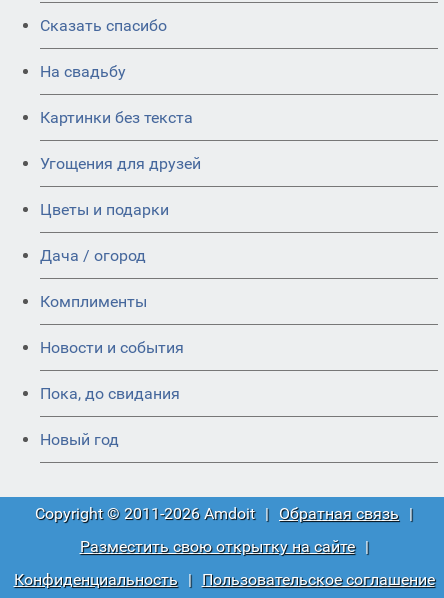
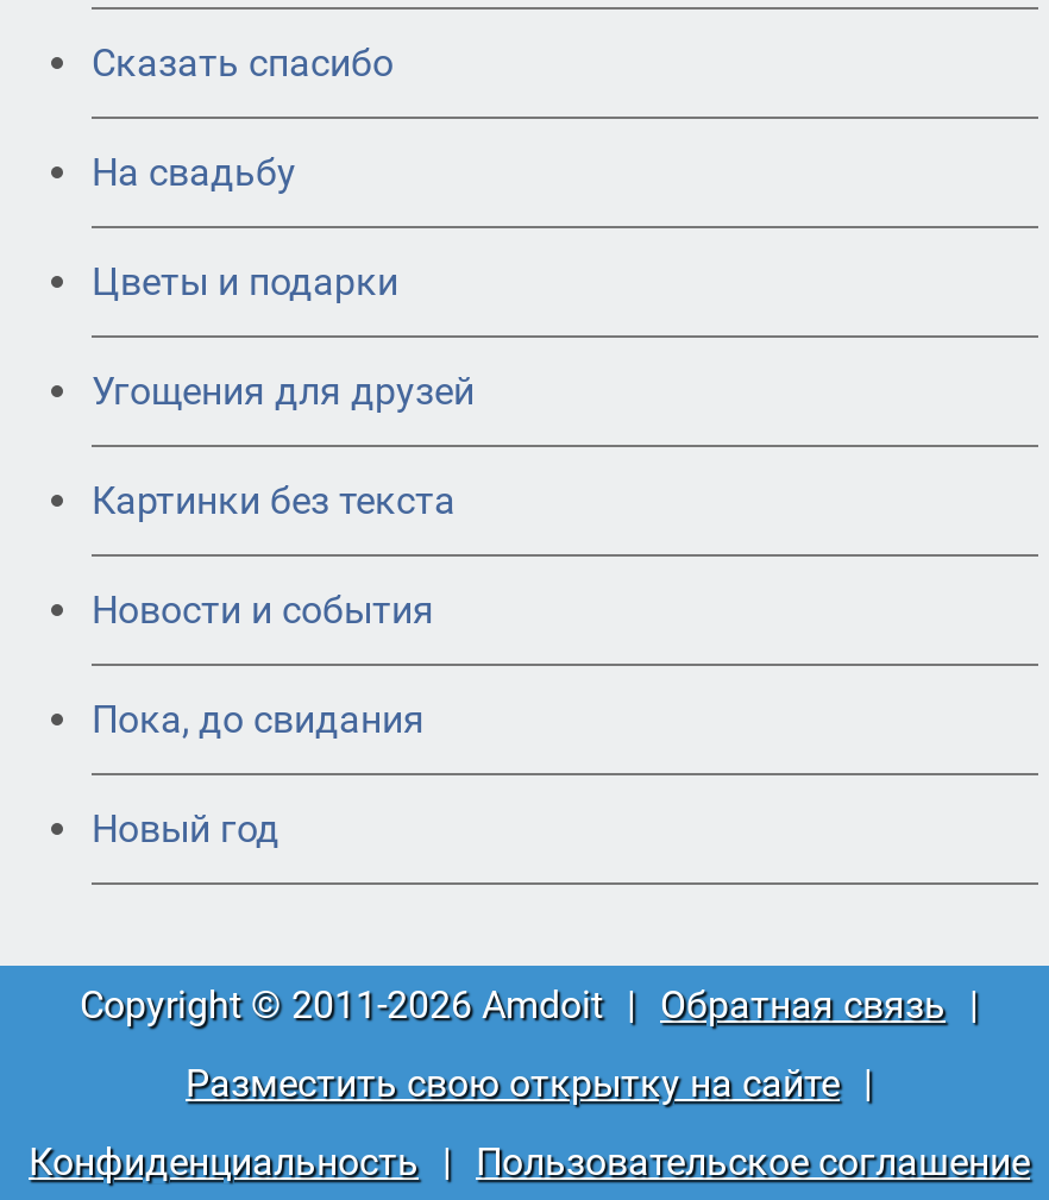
moved [40,108,193,127] -> [92,478,456,523]: Картинки без текста
moved [40,154,201,219] -> [92,259,475,414]: Угощения для друзей | Цветы и подарки
[40,246,147,311] Дача / огород | Комплименты -> none

